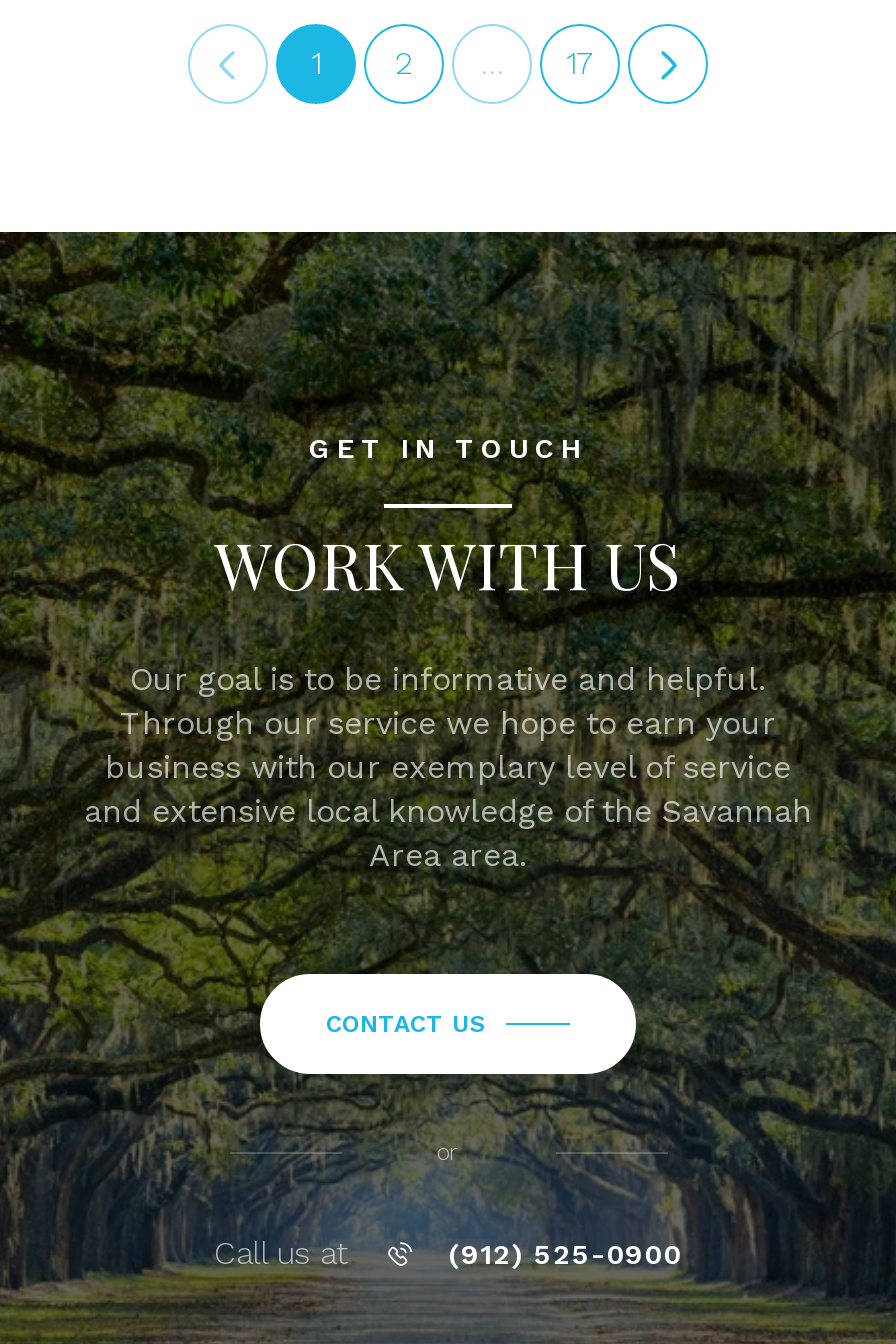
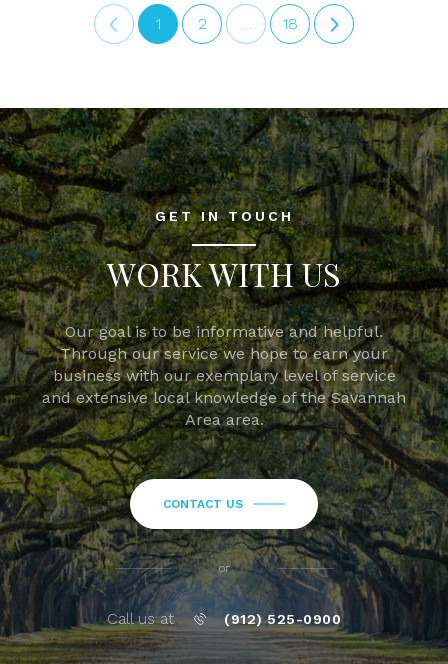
[566,44,594,82] 17 -> [282,14,297,33] 18

